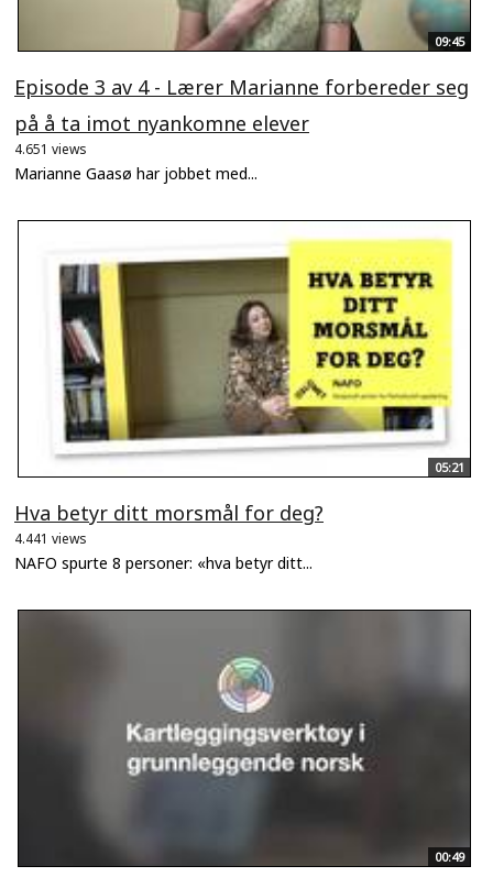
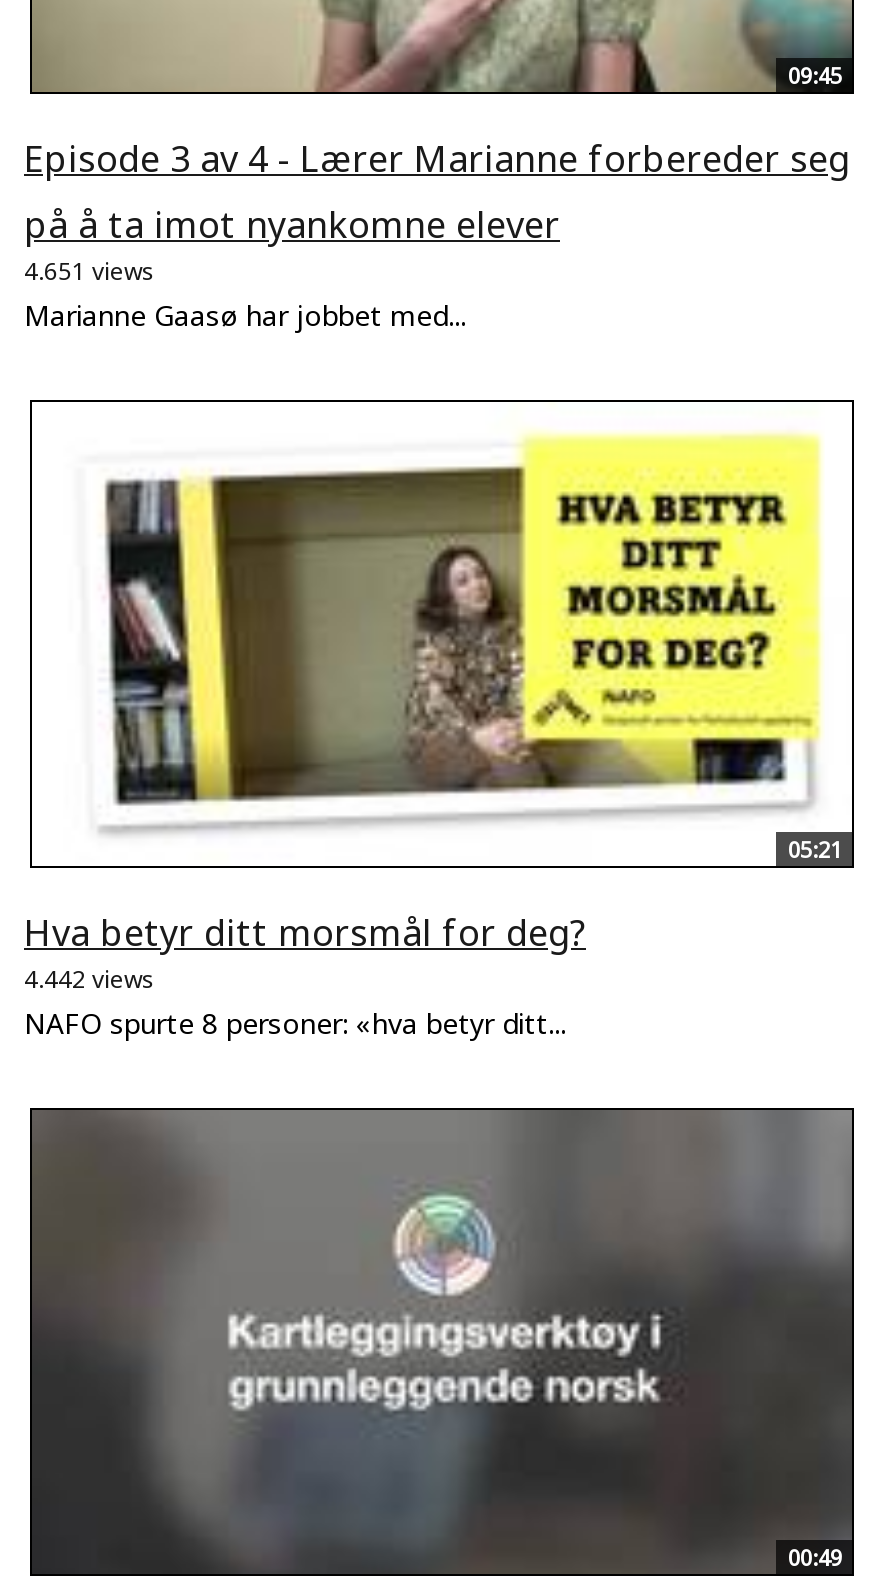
[14,529,87,548] 4.441 views -> [24,962,156,996] 4.442 views

